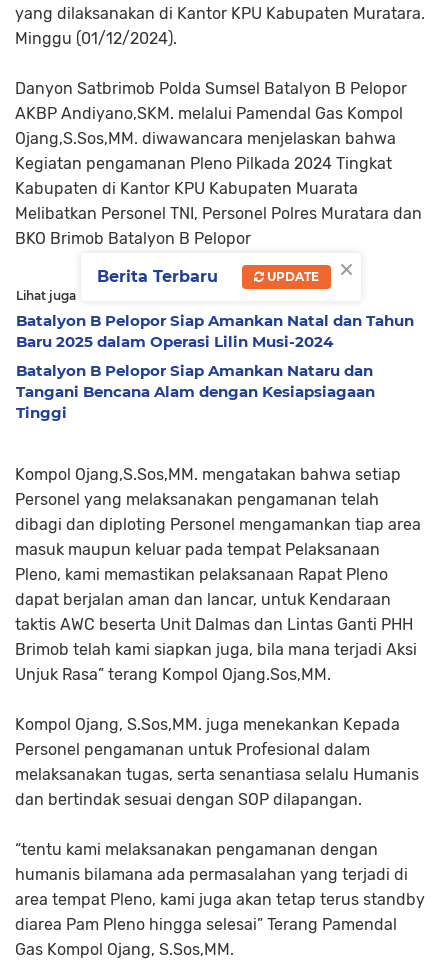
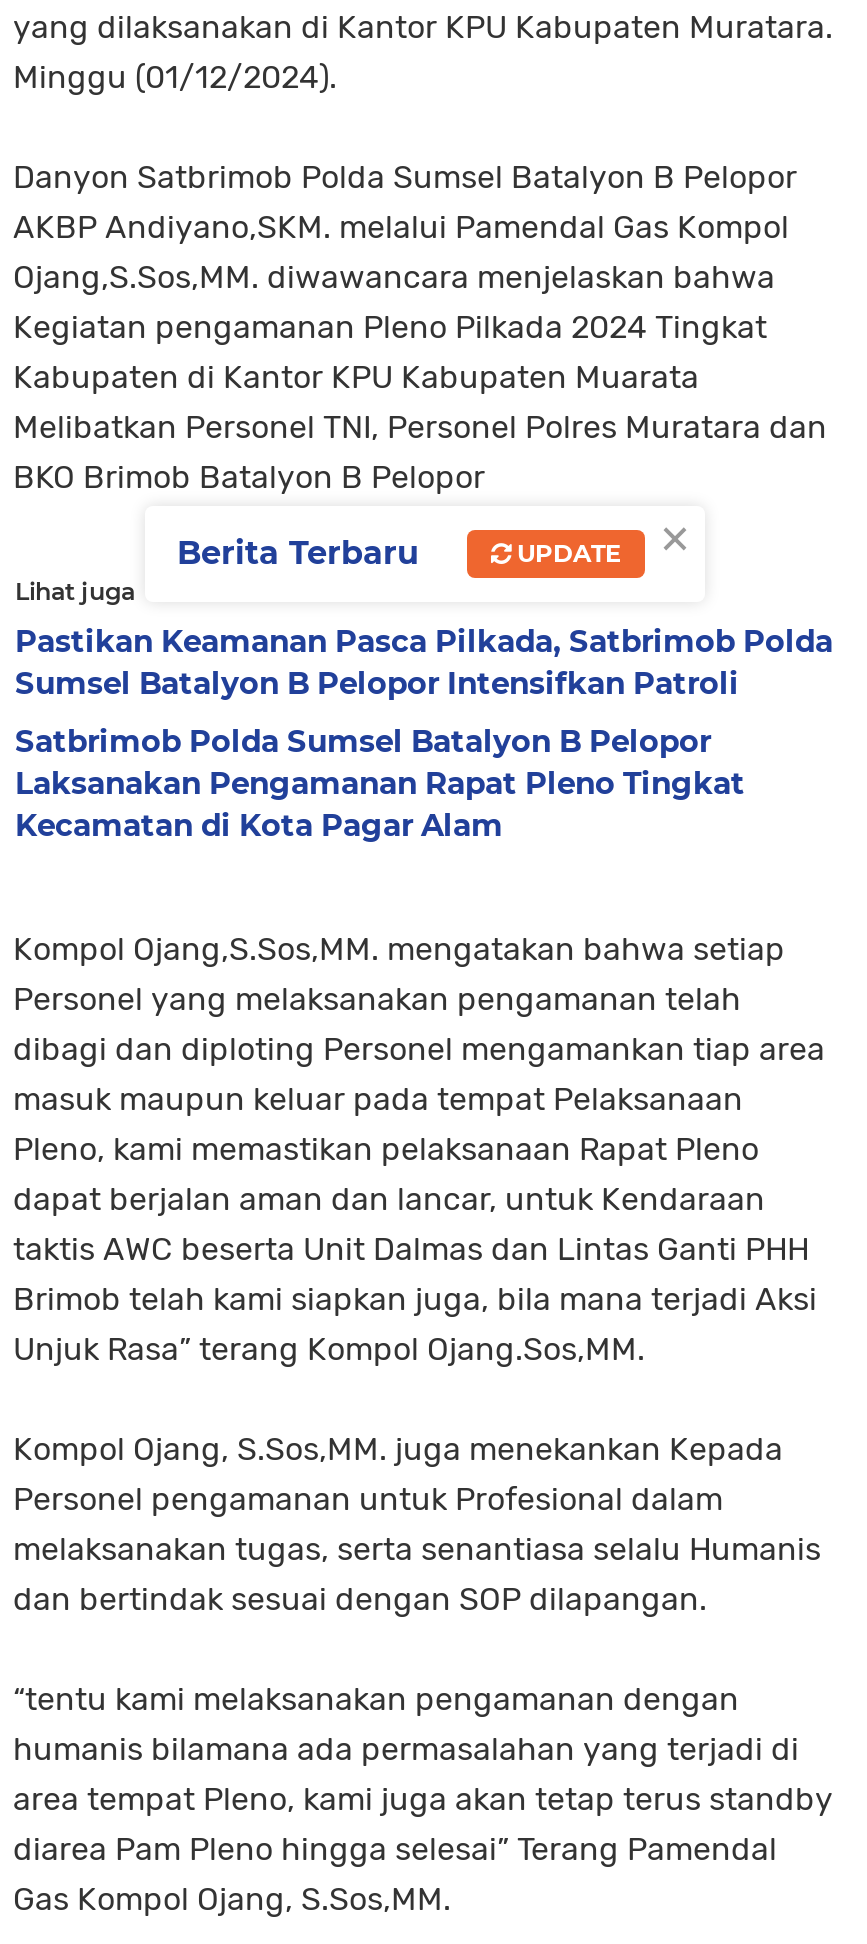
[16,311,414,351] Batalyon B Pelopor Siap Amankan Natal dan Tahun | Baru 2025 dalam Operasi Lilin Musi-2024 -> [15,622,833,702] Pastikan Keamanan Pasca Pilkada, Satbrimob Polda | Sumsel Batalyon B Pelopor Intensifkan Patroli
[16,361,375,422] Batalyon B Pelopor Siap Amankan Nataru dan | Tangani Bencana Alam dengan Kesiapsiagaan | Tinggi -> [15,722,745,844] Satbrimob Polda Sumsel Batalyon B Pelopor | Laksanakan Pengamanan Rapat Pleno Tingkat | Kecamatan di Kota Pagar Alam

